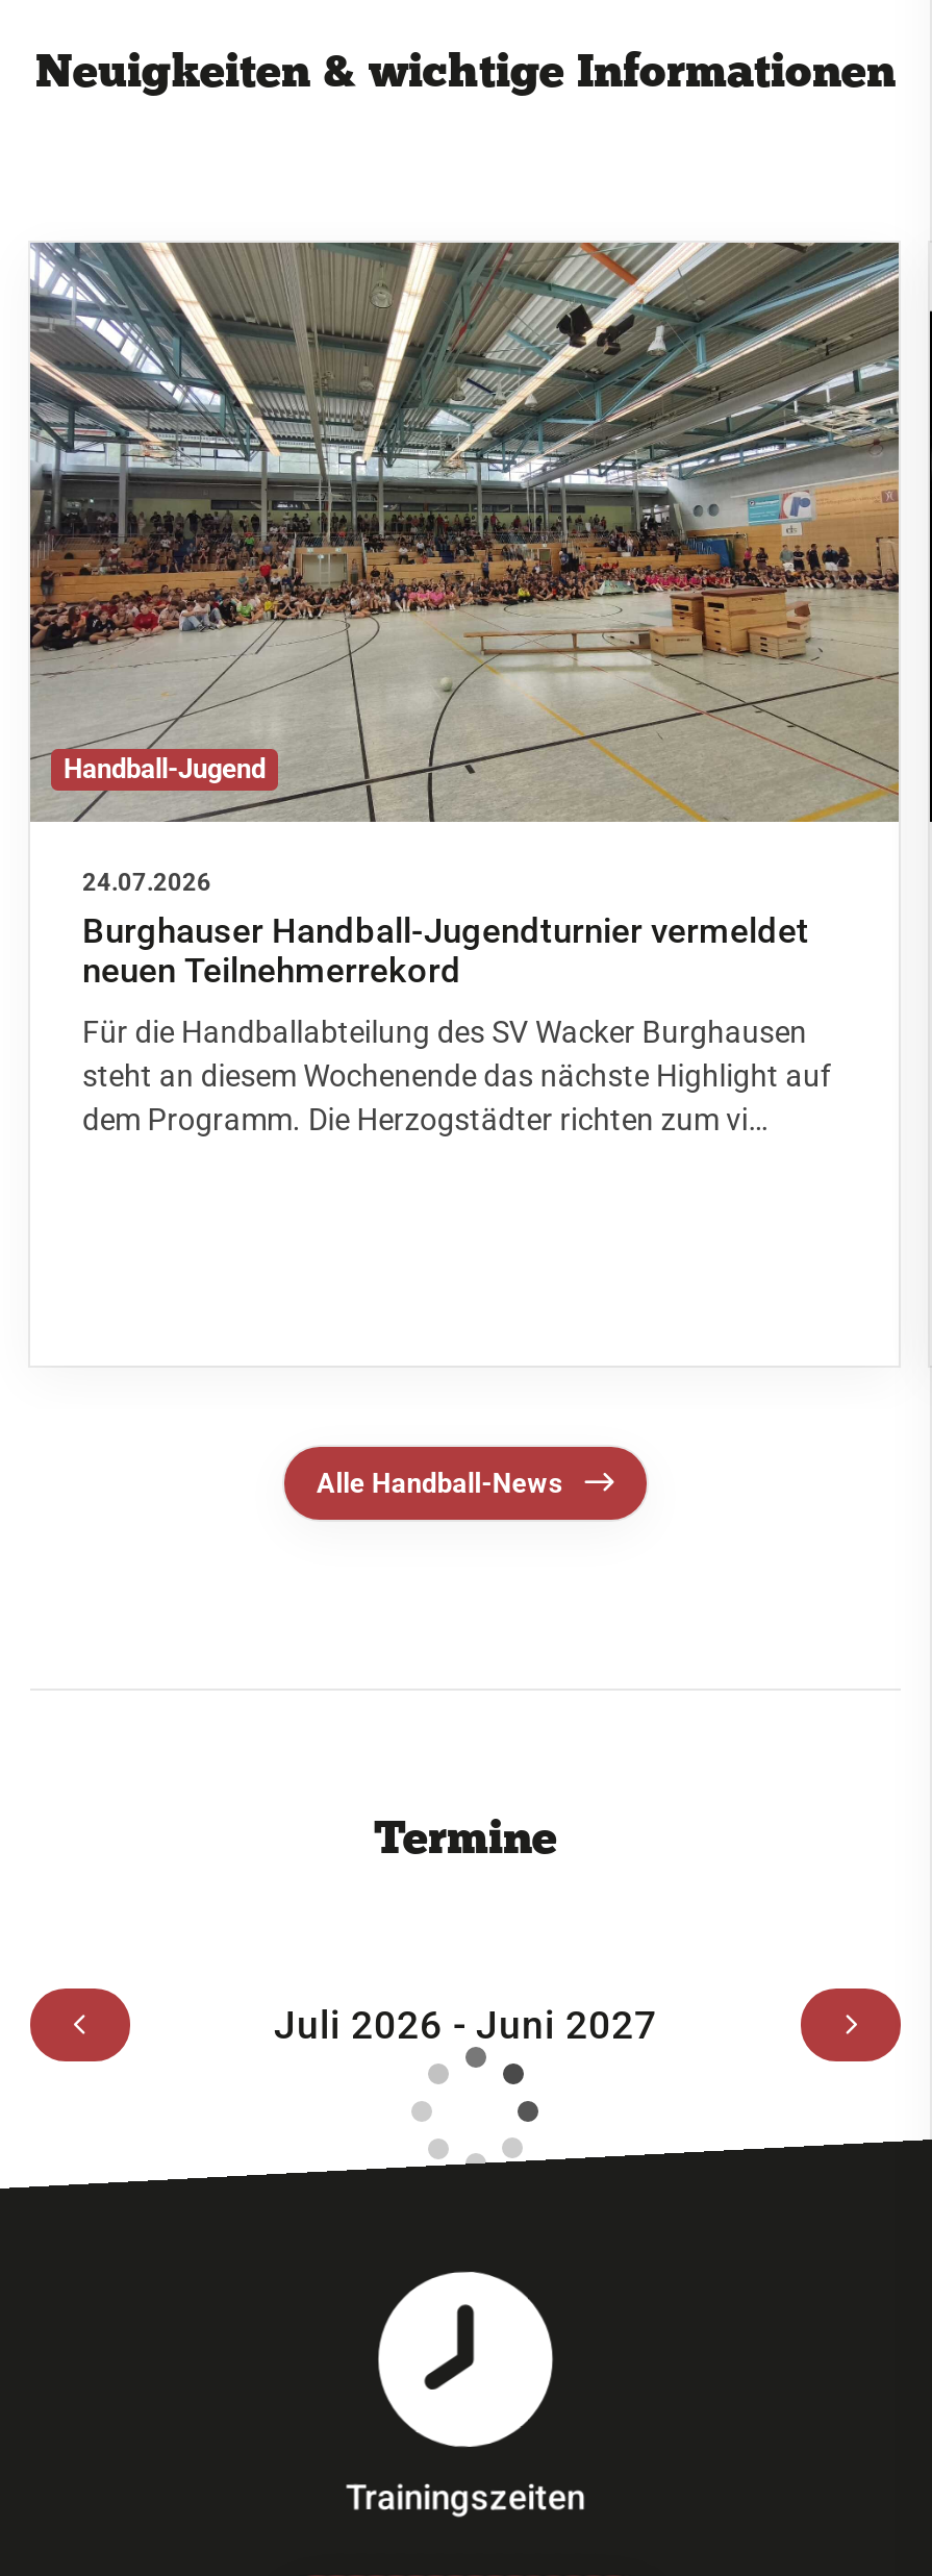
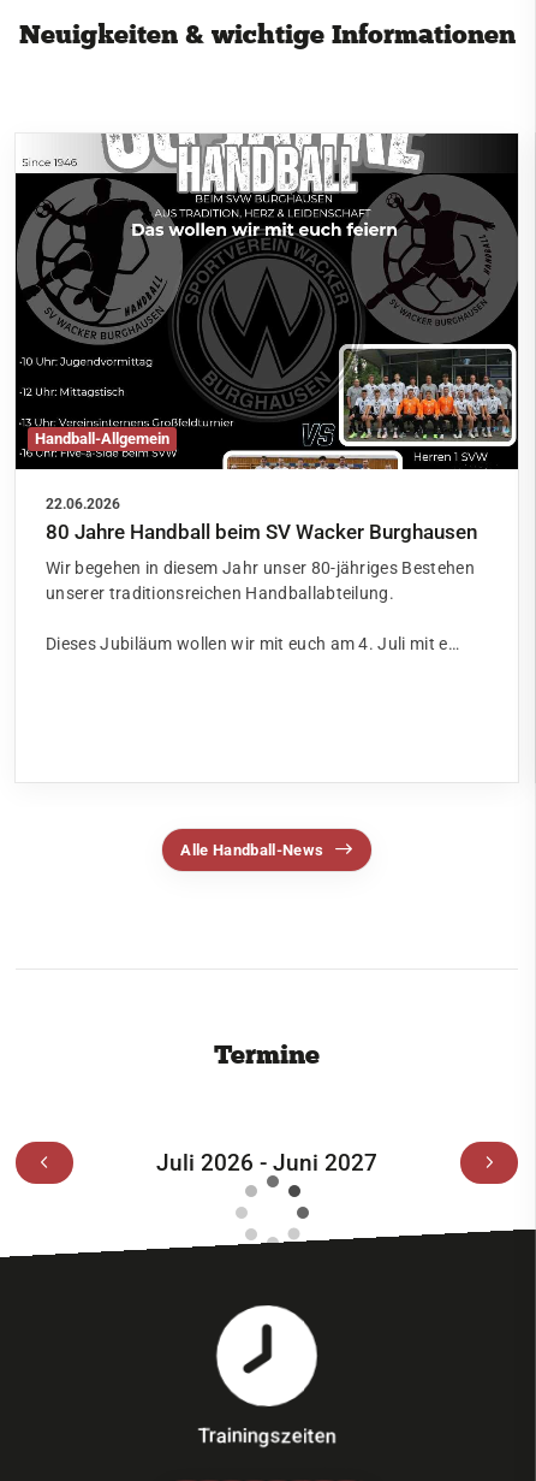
[28,241,901,824] [image] | Handball-Jugend -> [14,134,519,470] [image] | Handball-Allgemein
[82,868,831,1139] 24.07.2026 | Burghauser Handball-Jugendturnier vermeldet | neuen Teilnehmerrekord | Für die Handballabteilung des SV Wacker Burghausen | steht an diesem Wochenende das nächste Highlight auf | dem Programm. Die Herzogstädter richten zum vi… -> [46,495,477,654] 22.06.2026 | 80 Jahre Handball beim SV Wacker Burghausen | Wir begehen in diesem Jahr unser 80-jähriges Bestehen | unserer traditionsreichen Handballabteilung. | Dieses Jubiläum wollen wir mit euch am 4. Juli mit e…

